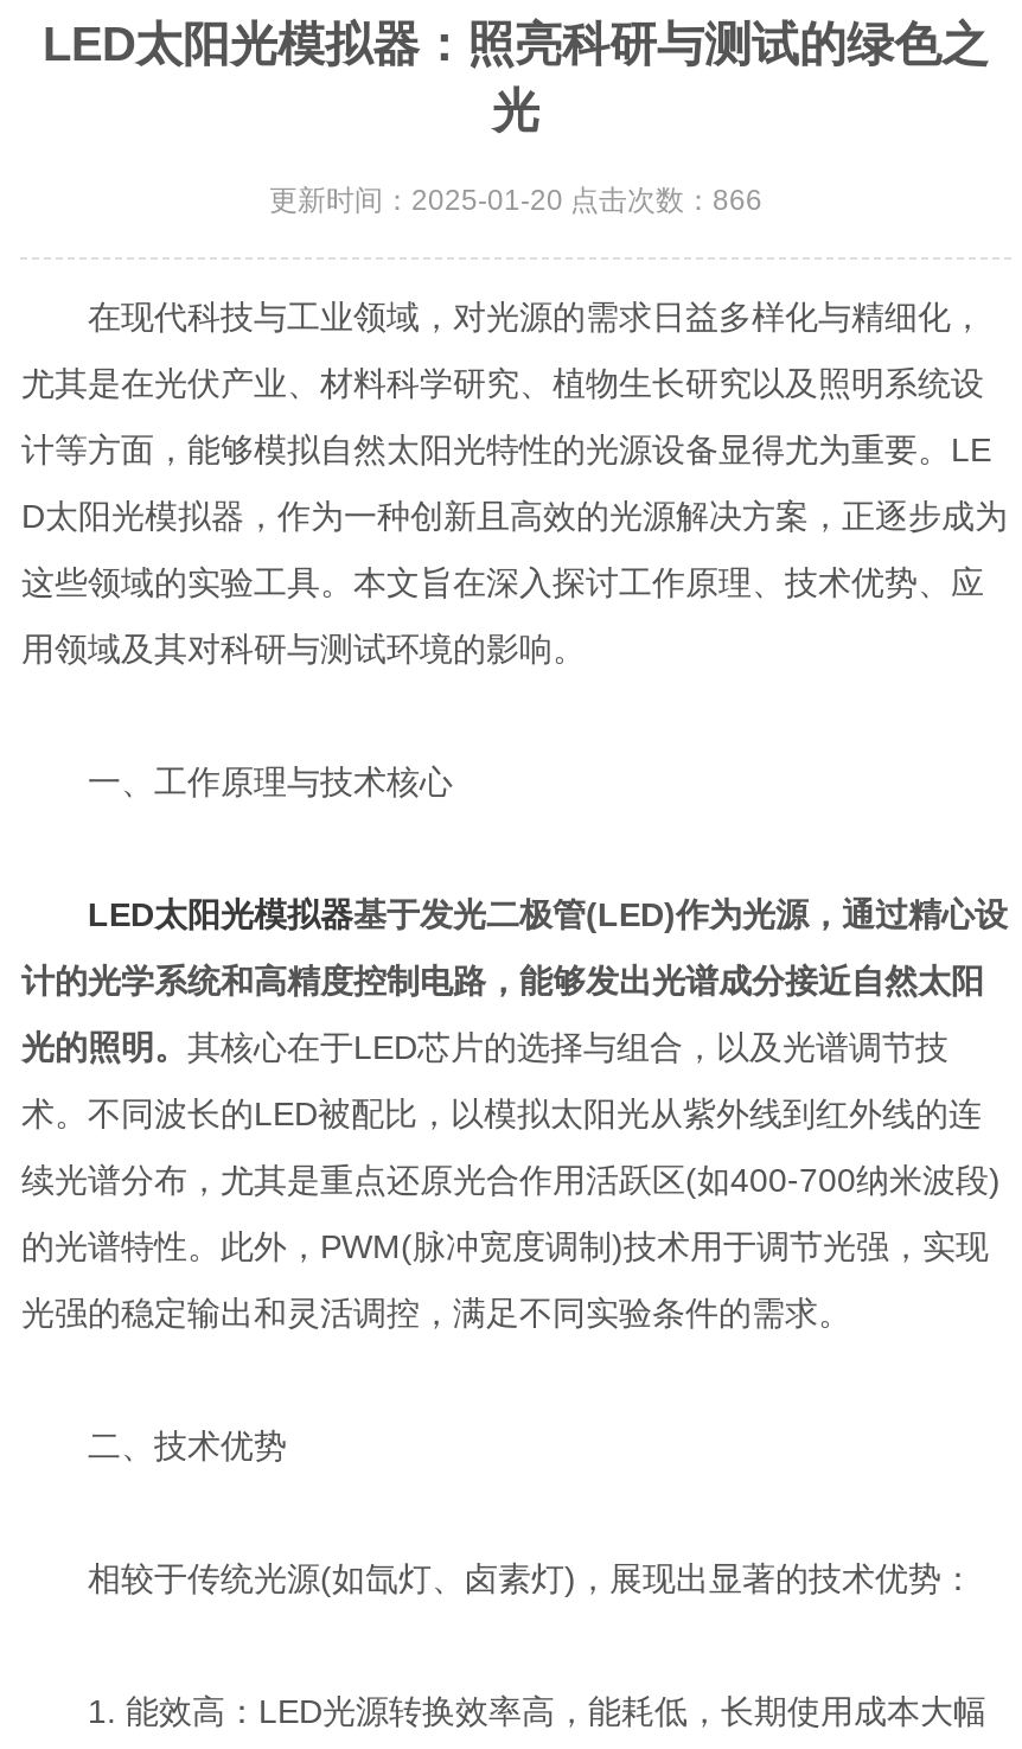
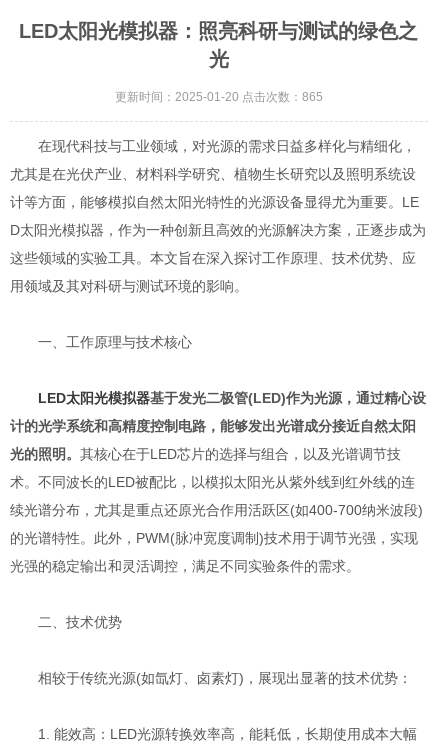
[269,184,762,217] 更新时间：2025-01-20 点击次数：866 -> [115,90,323,104] 更新时间：2025-01-20 点击次数：865

